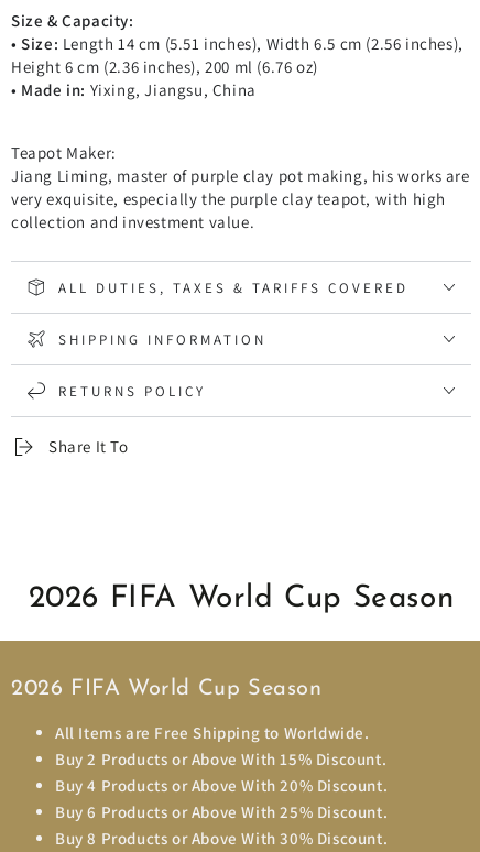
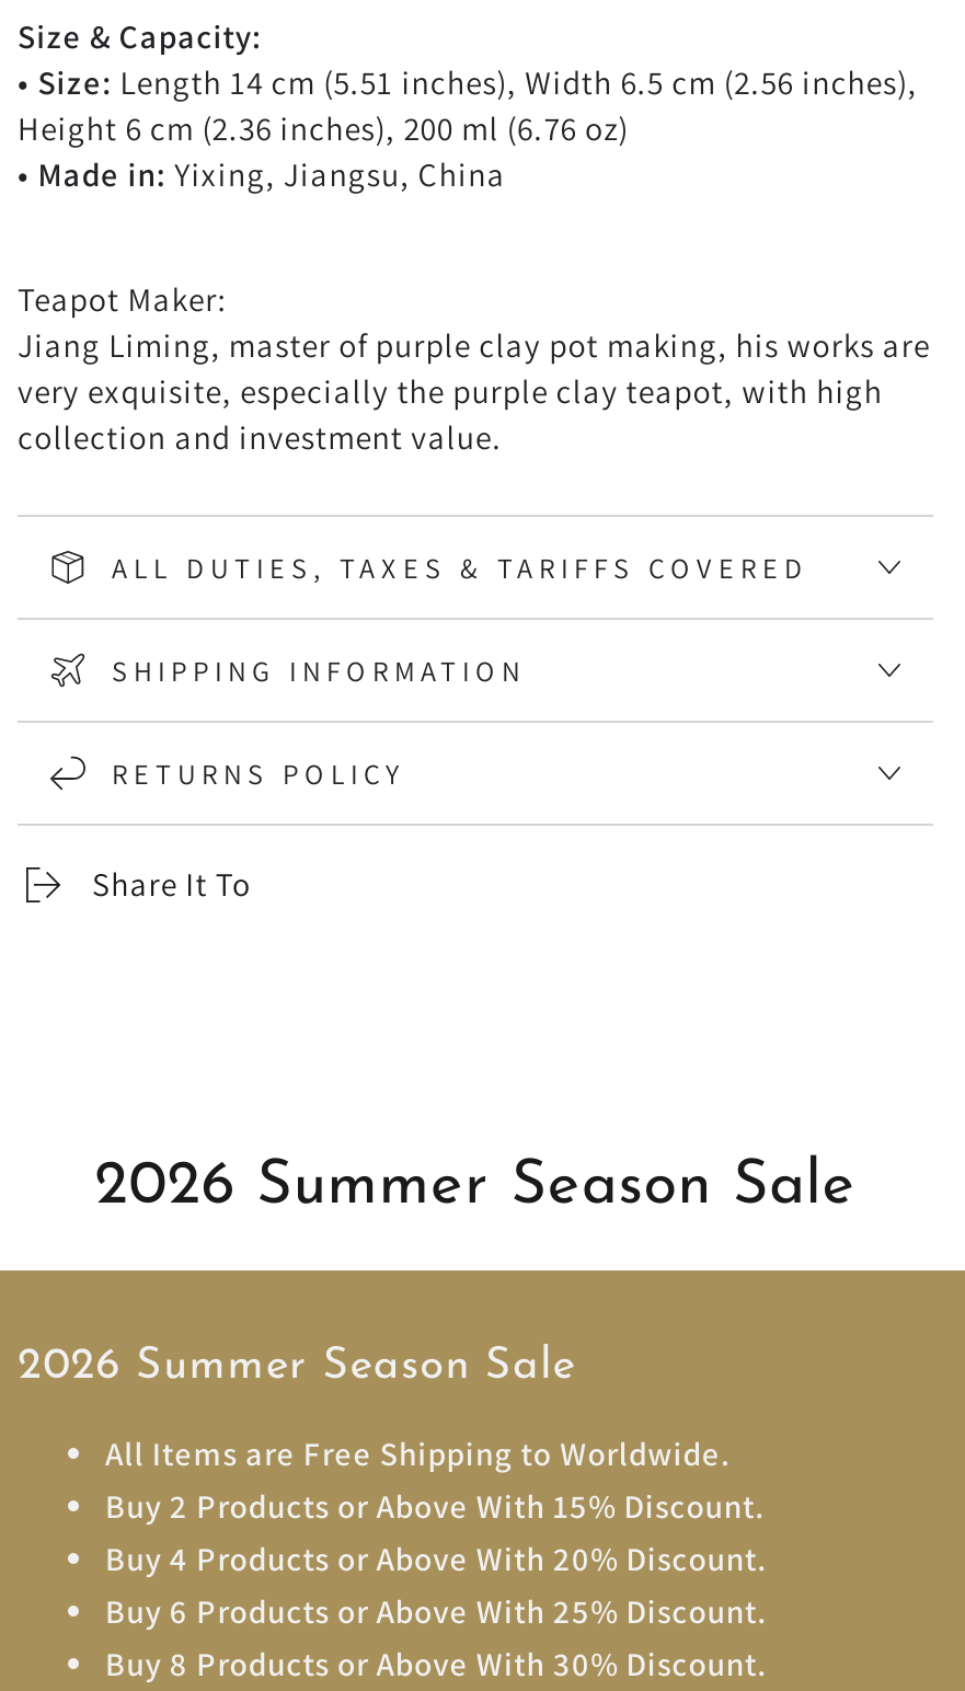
[28,583,454,614] 2026 FIFA World Cup Season -> [94,1157,856,1218] 2026 Summer Season Sale
[11,678,322,700] 2026 FIFA World Cup Season -> [18,1345,576,1389] 2026 Summer Season Sale

